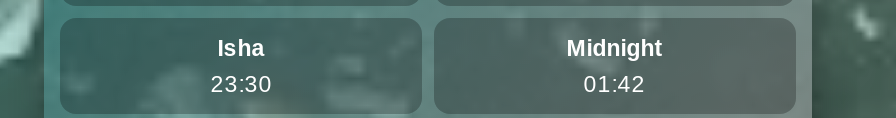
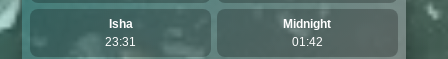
[210,71,272,95] 23:30 -> [105,36,136,48] 23:31

